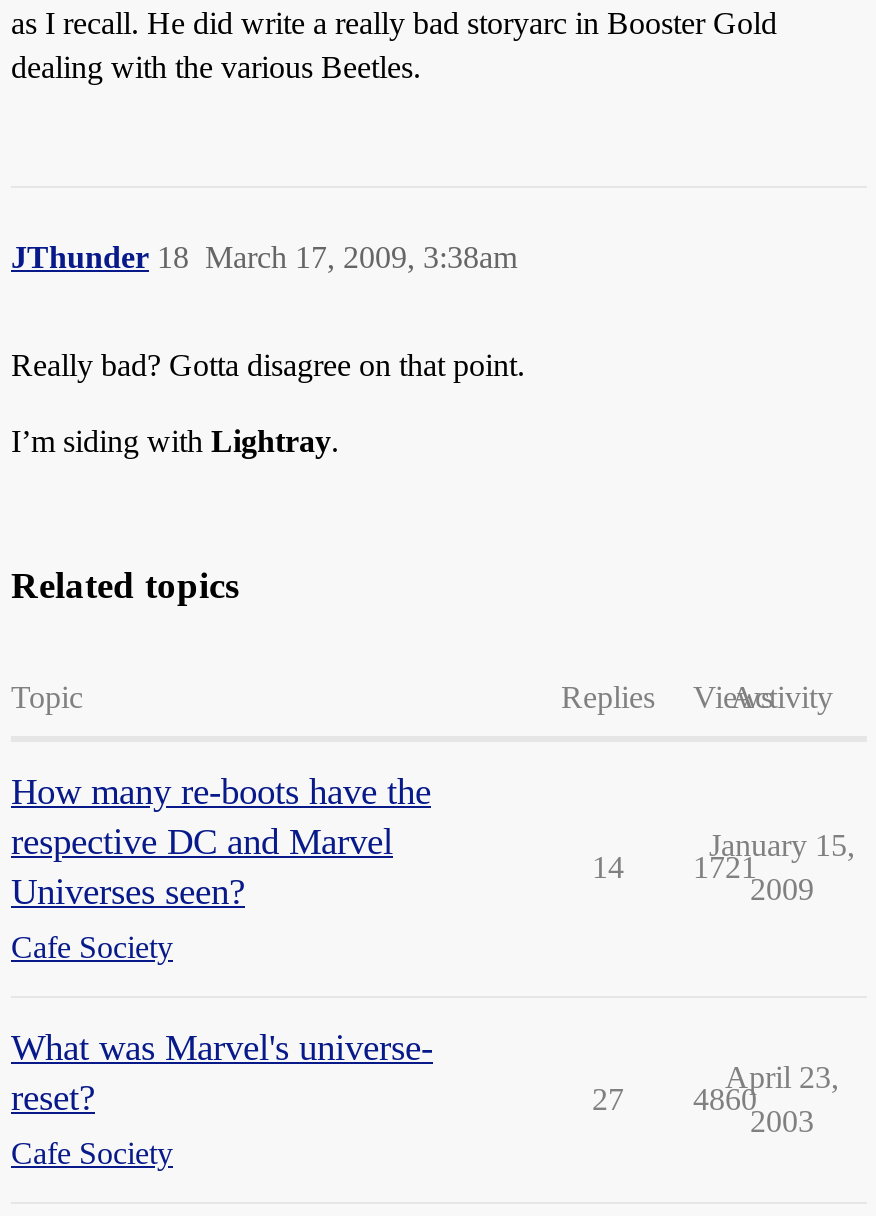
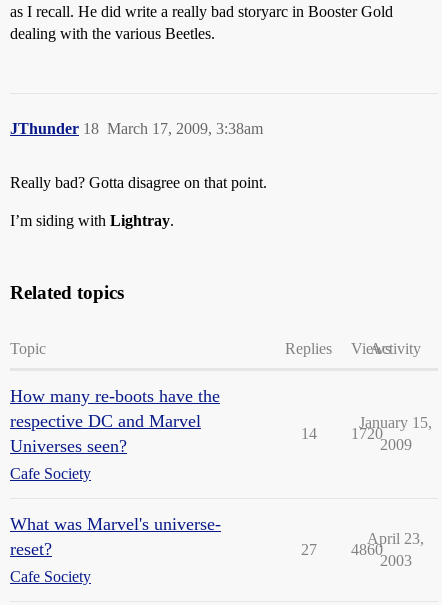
[693,851,757,885] 1721 -> [351,425,383,442] 1720

